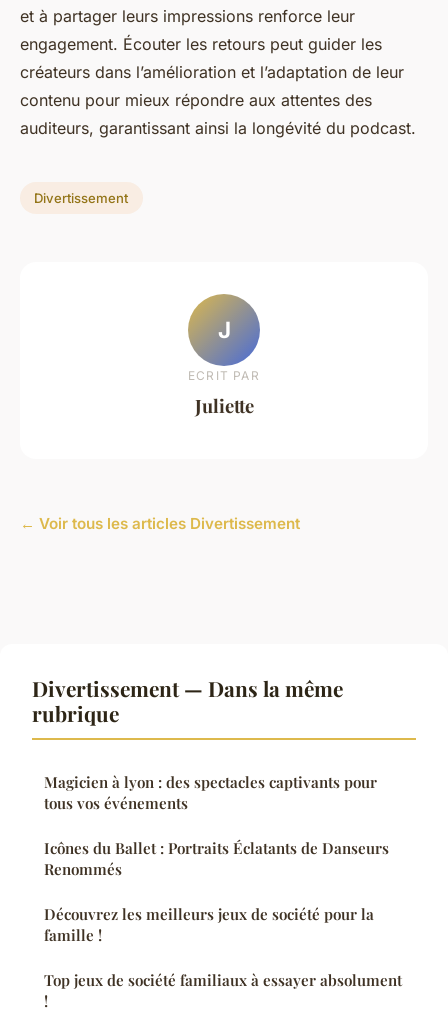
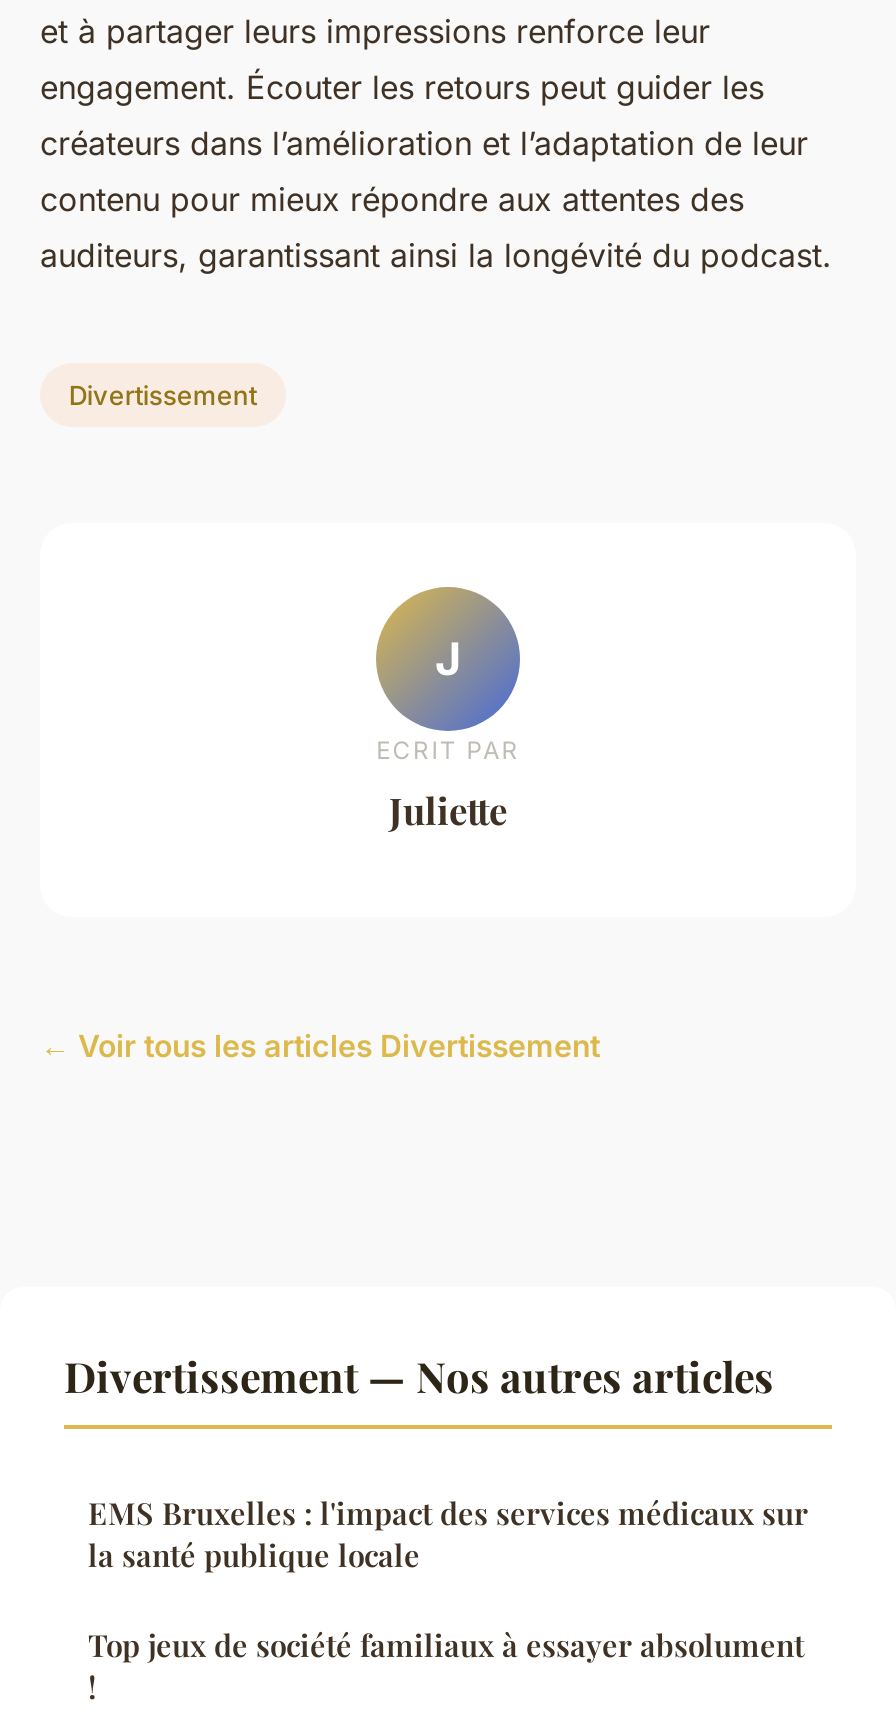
[32,674,389,945] Divertissement — Dans la même | rubrique | Magicien à lyon : des spectacles captivants pour | tous vos événements | Icônes du Ballet : Portraits Éclatants de Danseurs | Renommés | Découvrez les meilleurs jeux de société pour la | famille ! -> [64,1347,808,1575] Divertissement — Nos autres articles | EMS Bruxelles : l'impact des services médicaux sur | la santé publique locale

